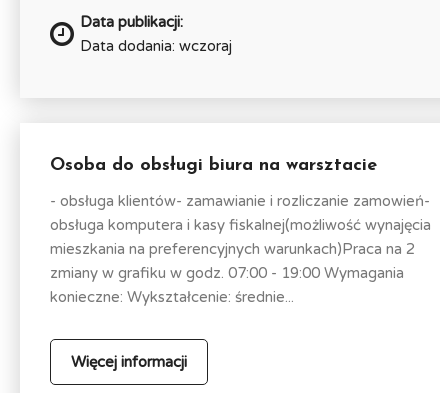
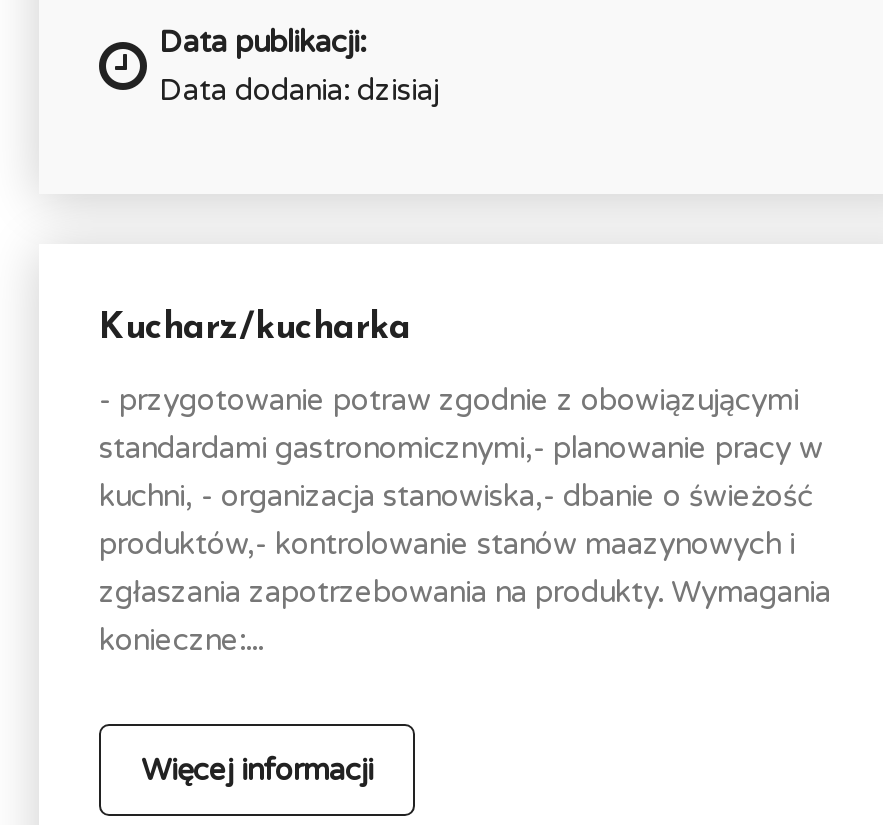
[80,37,232,55] Data dodania: wczoraj -> [159,71,439,107] Data dodania: dzisiaj
[50,156,377,175] Osoba do obsługi biura na warsztacie -> [99,310,411,348] Kucharz/kucharka
[50,192,431,306] - obsługa klientów- zamawianie i rozliczanie zamowień- | obsługa komputera i kasy fiskalnej(możliwość wynajęcia | mieszkania na preferencyjnych warunkach)Praca na 2 | zmiany w grafiku w godz. 07:00 - 19:00 Wymagania | konieczne: Wykształcenie: średnie... -> [99,381,831,657] - przygotowanie potraw zgodnie z obowiązującymi | standardami gastronomicznymi,- planowanie pracy w | kuchni, - organizacja stanowiska,- dbanie o świeżość | produktów,- kontrolowanie stanów maazynowych i | zgłaszania zapotrzebowania na produkty. Wymagania | konieczne:...

